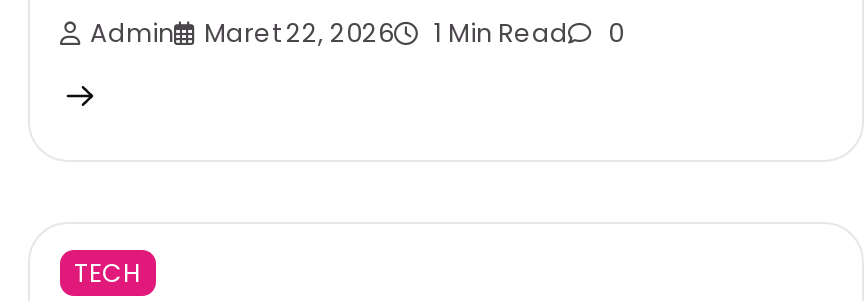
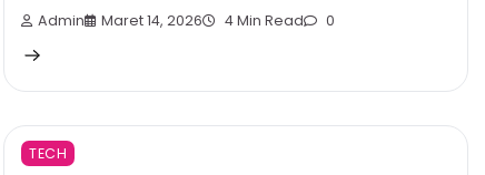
[204,15,394,49] Maret 22, 2026 -> [101,11,202,30] Maret 14, 2026
[428,15,568,49] 1 Min Read -> [221,11,304,30] 4 Min Read

